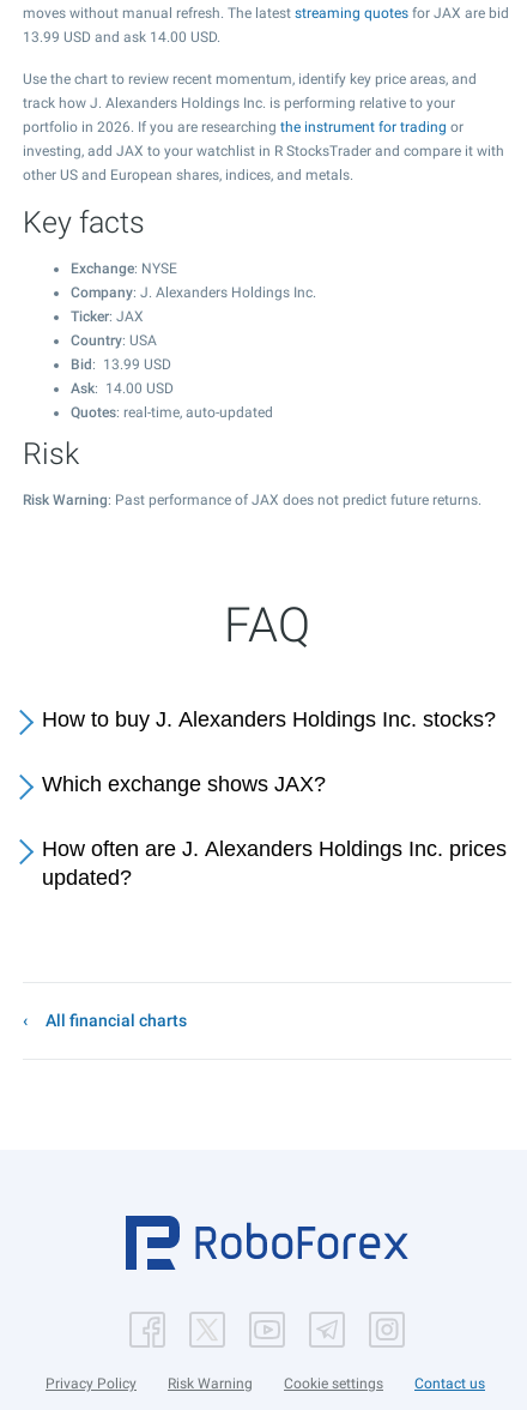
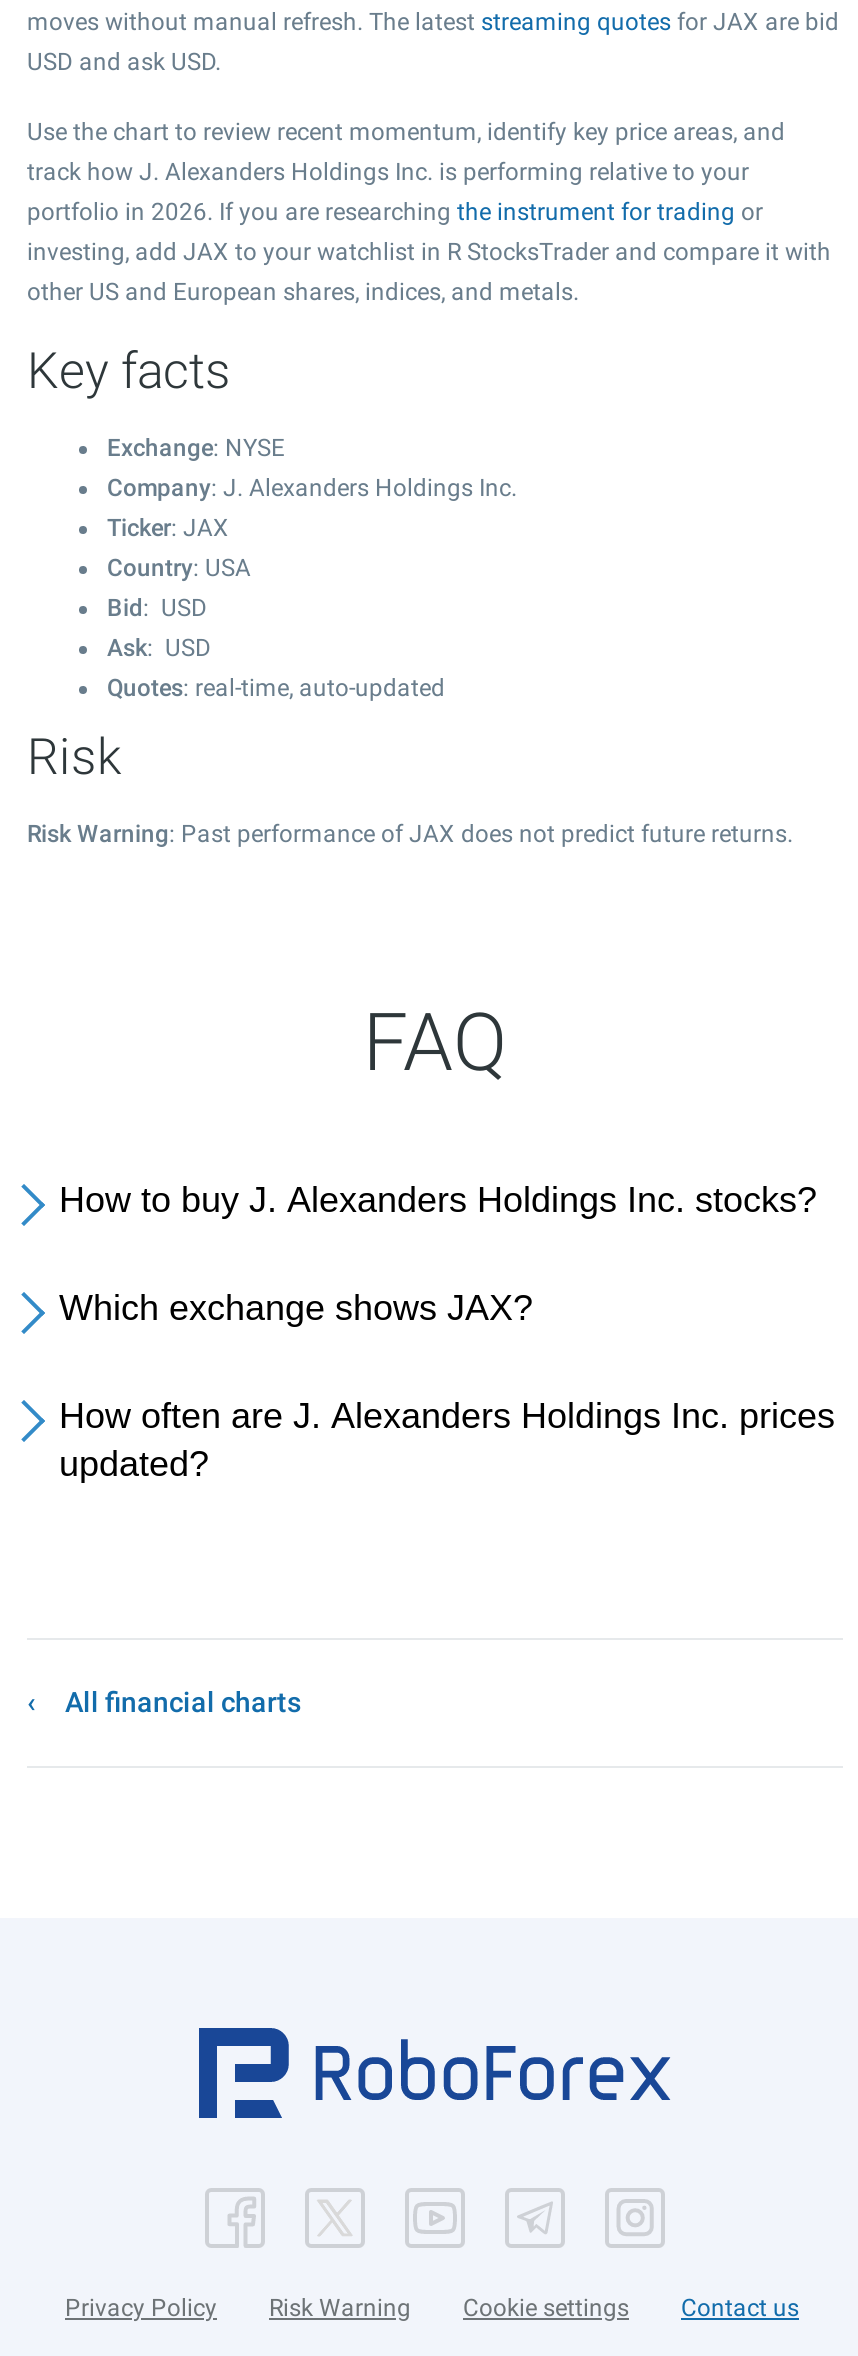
[23,29,220,46] 13.99 USD and ask 14.00 USD. -> [27,48,221,76] USD and ask USD.
[71,356,174,397] Bid: 13.99 USD | Ask: 14.00 USD -> [107,594,211,662] Bid: USD | Ask: USD

